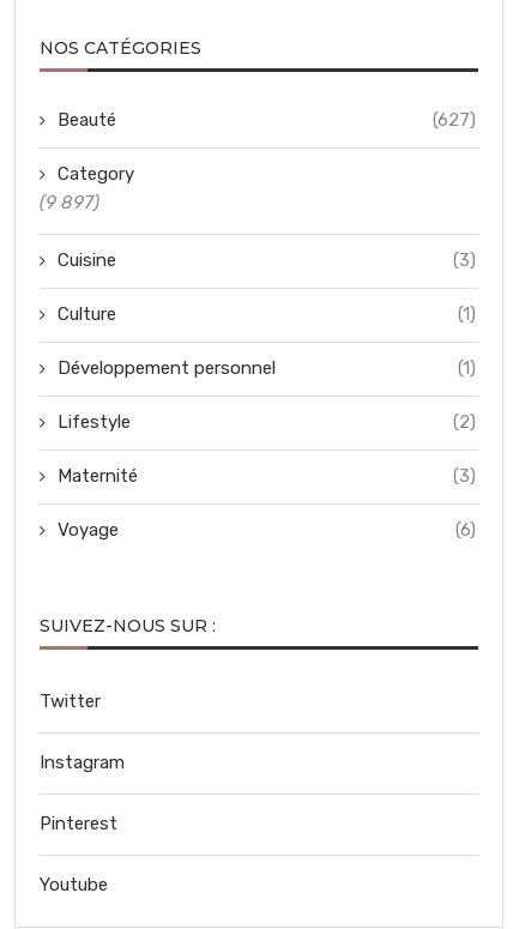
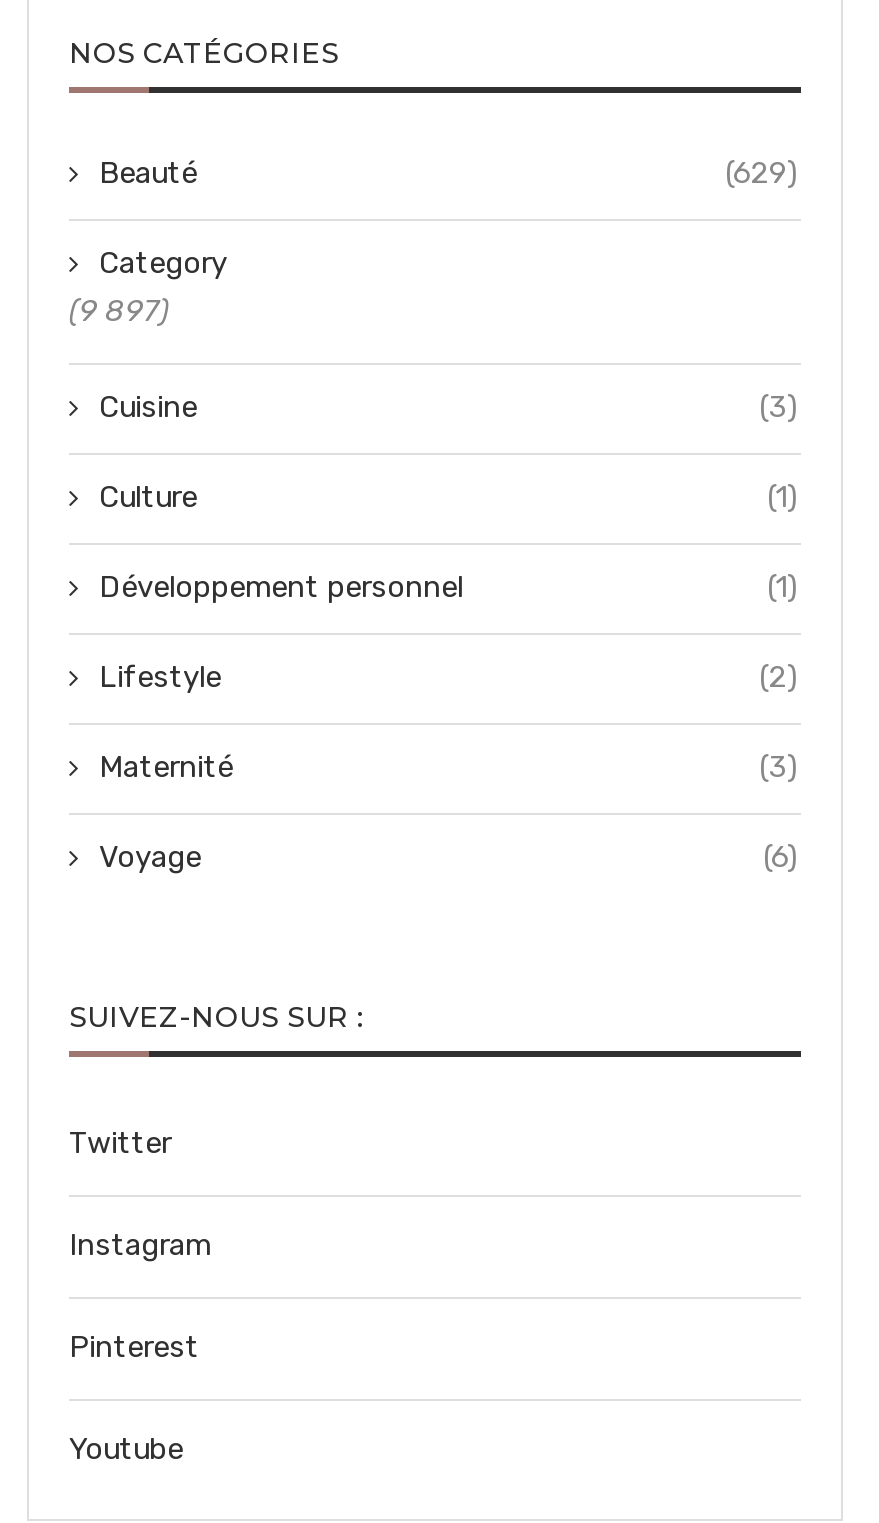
[433,109,476,131] (627) -> [725,156,797,192] (629)

